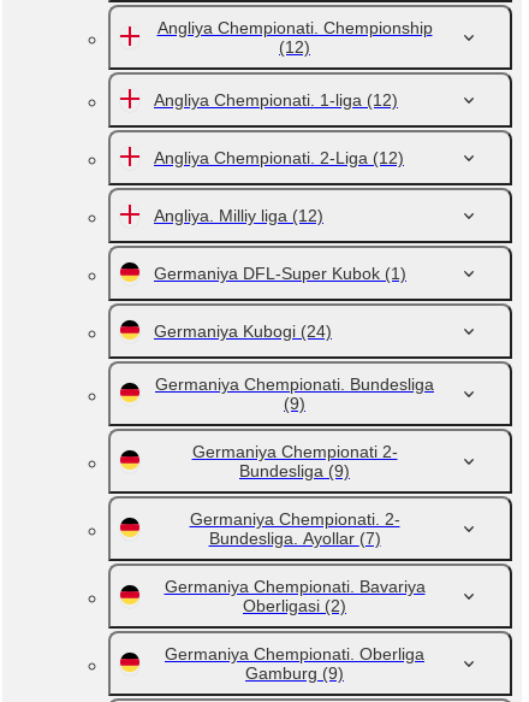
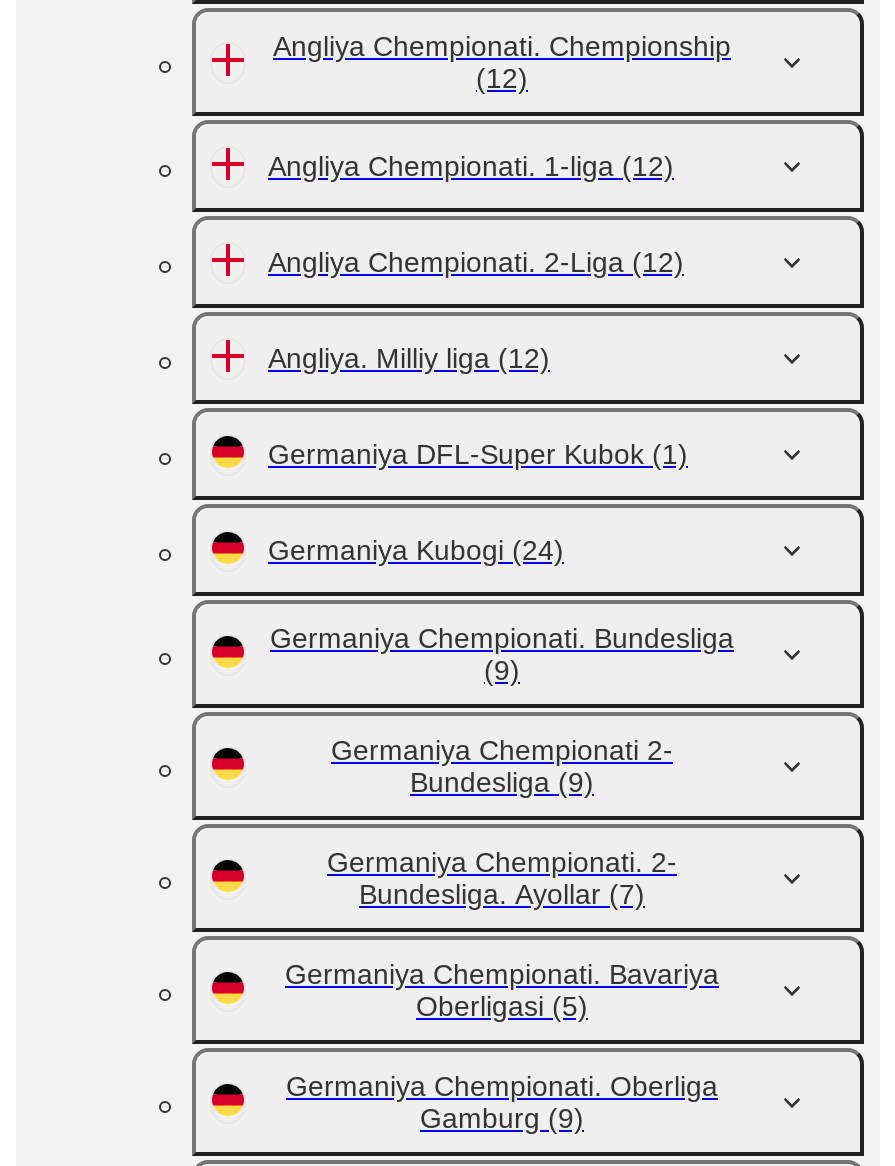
[243,596,346,615] Oberligasi (2) -> [416,990,588,1022] Oberligasi (5)

